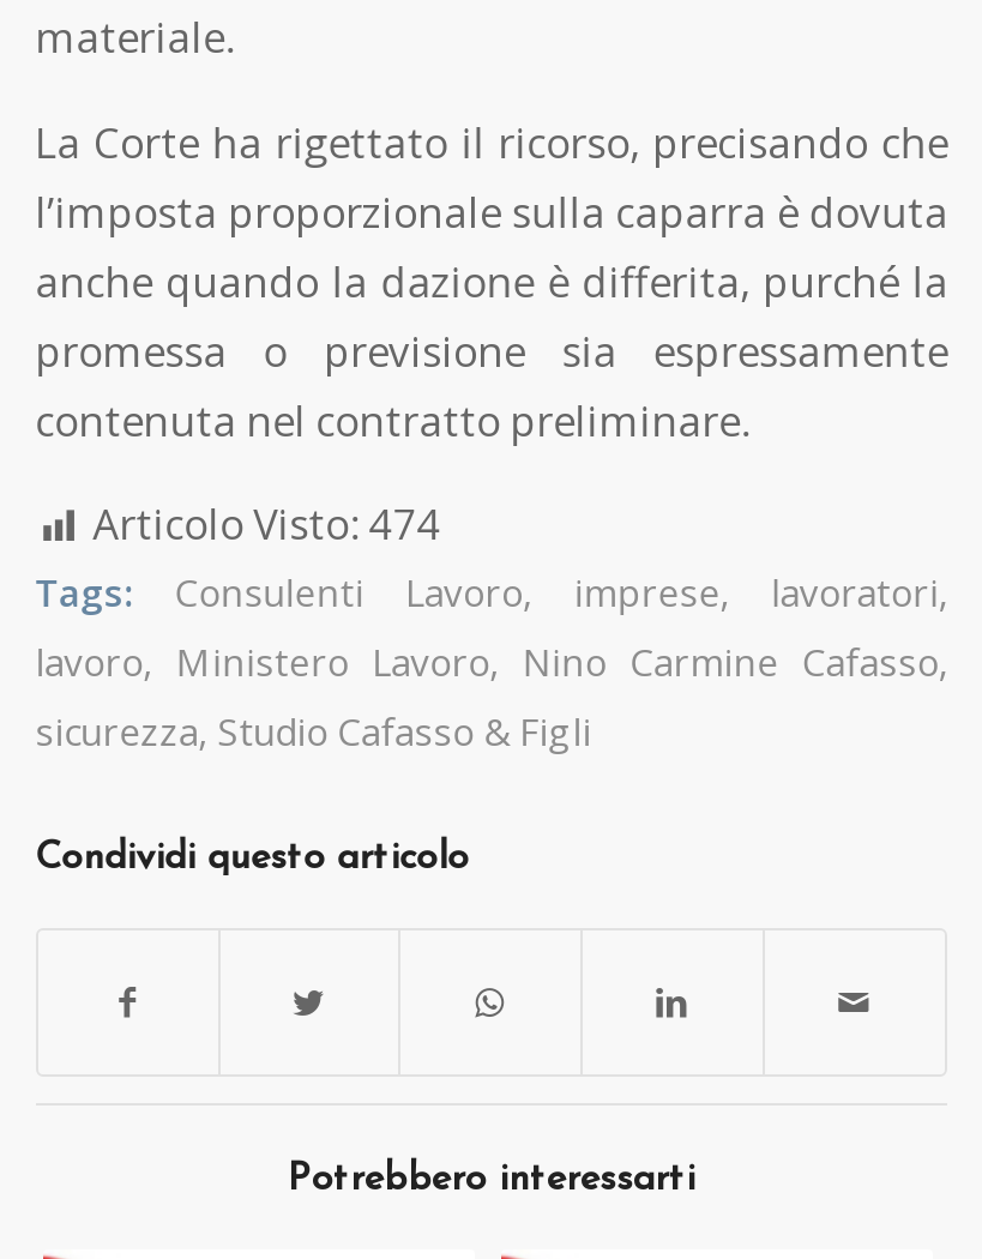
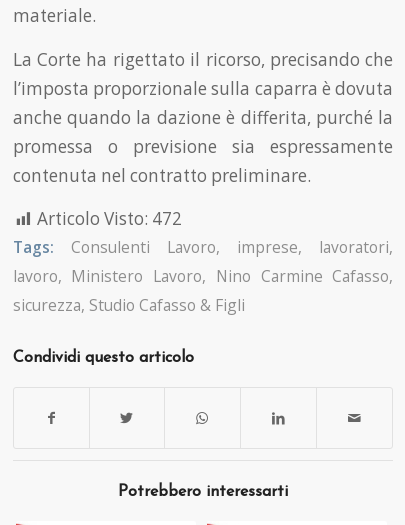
[93,497,440,552] Articolo Visto: 474 -> [37,207,182,230] Articolo Visto: 472

